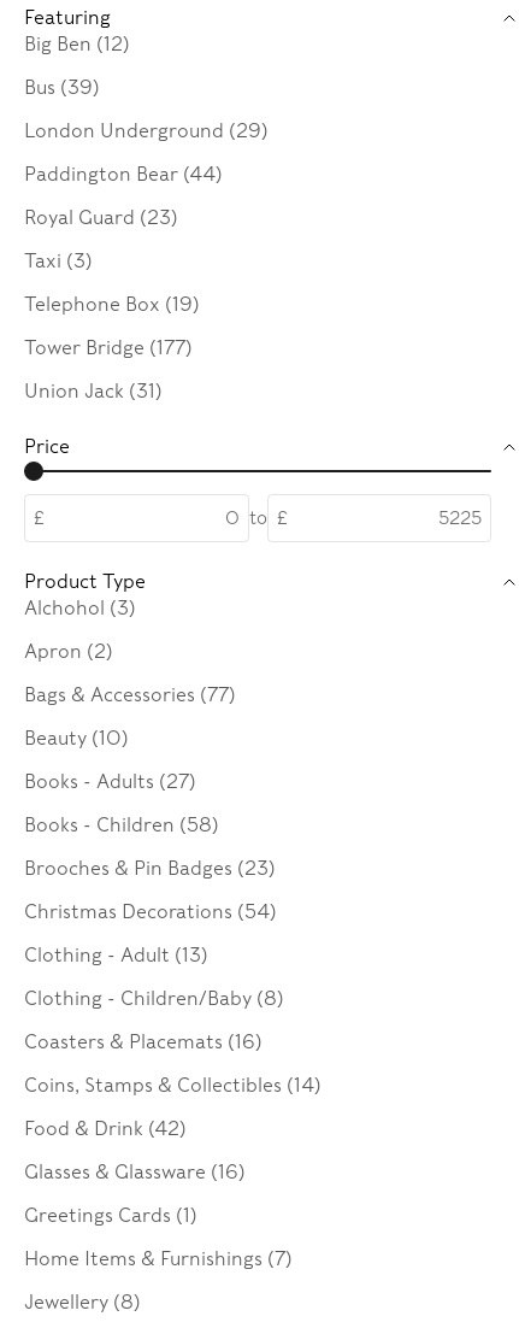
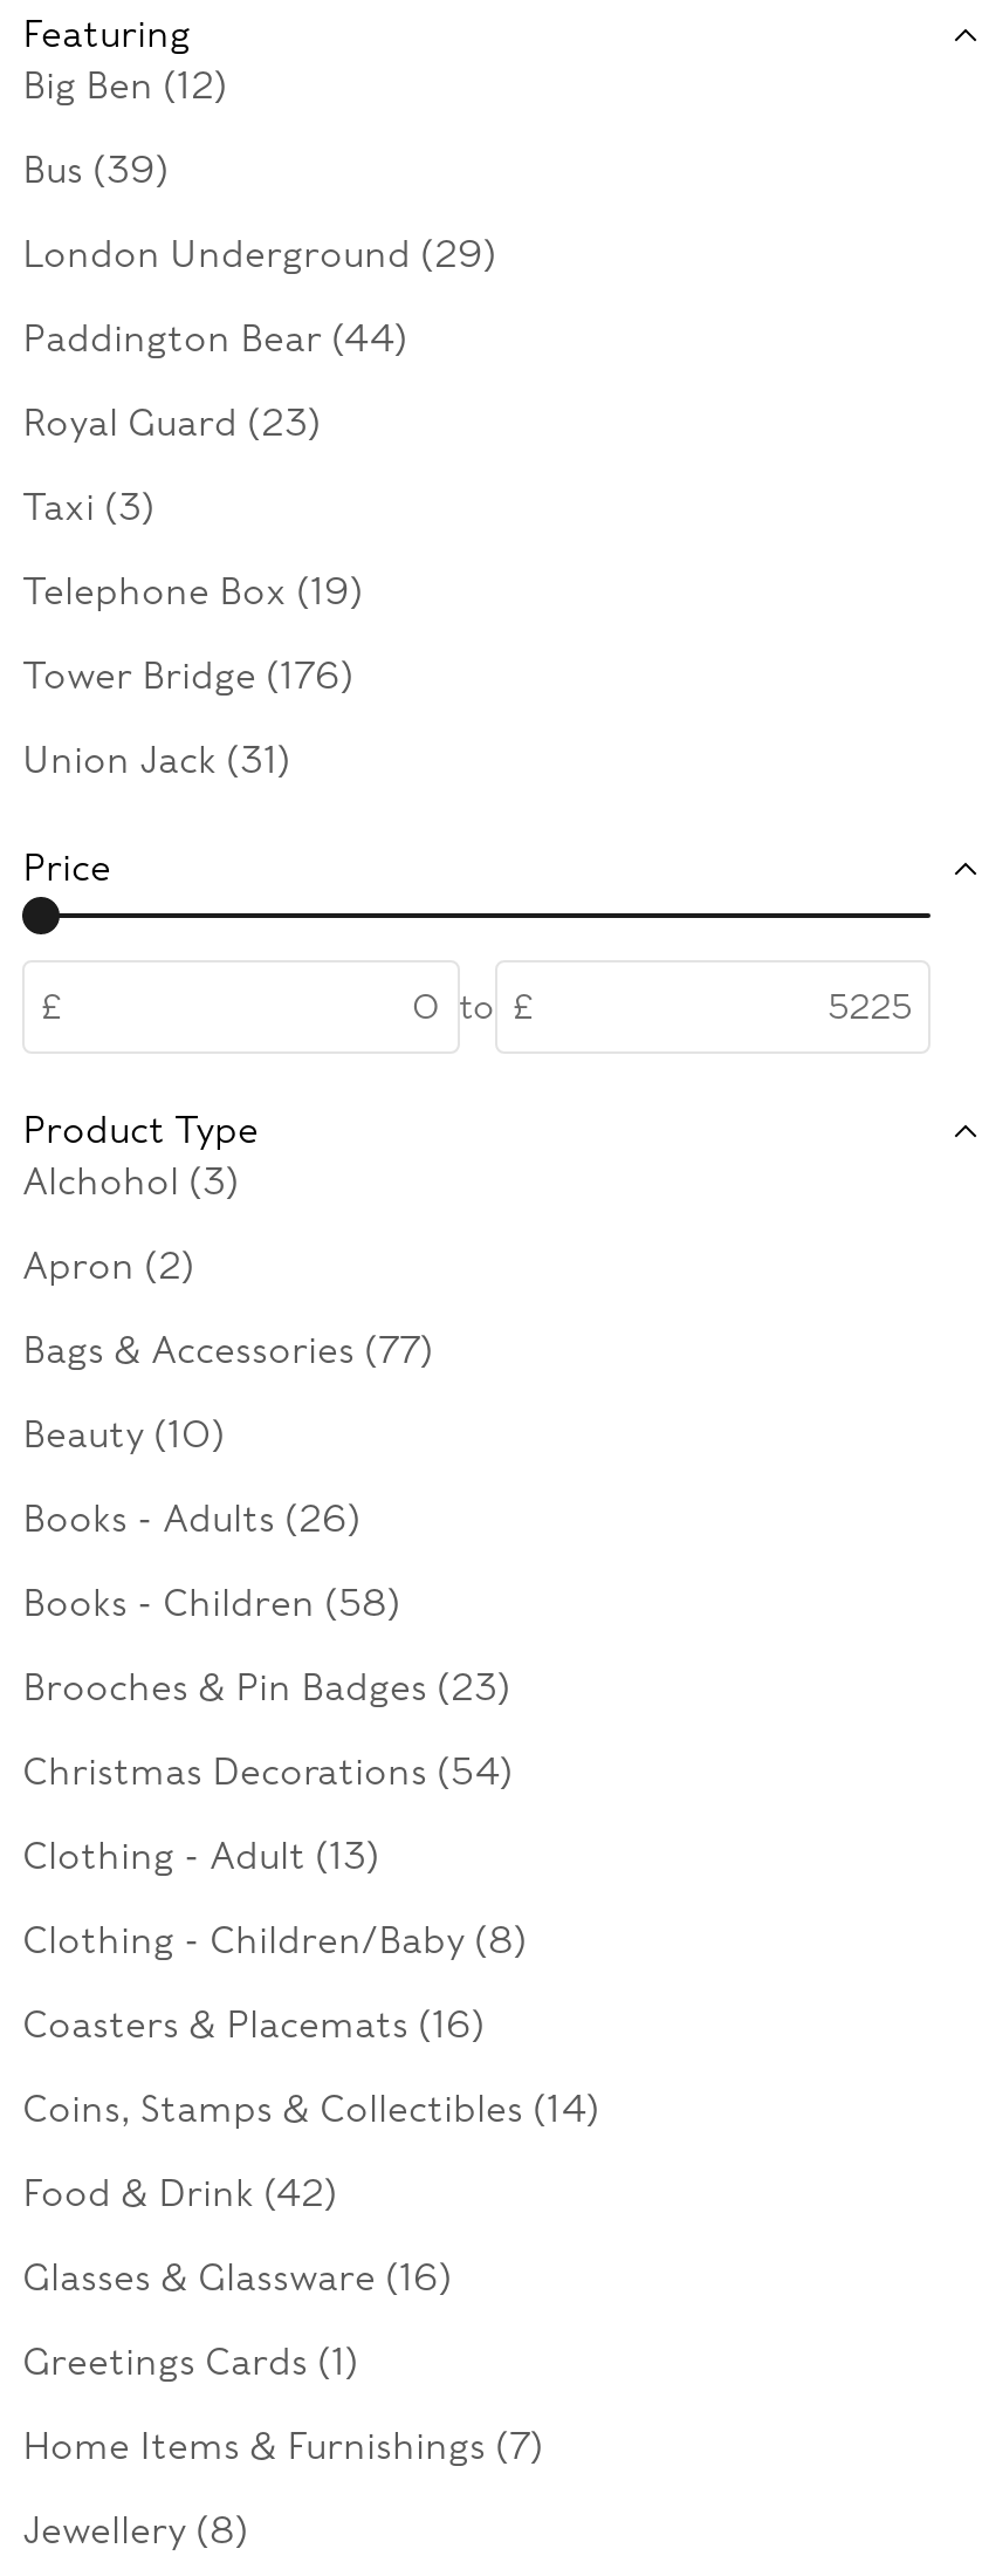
[24,336,193,359] Tower Bridge (177) -> [22,653,355,698] Tower Bridge (176)
[24,770,196,793] Books - Adults (27) -> [22,1496,362,1541] Books - Adults (26)

